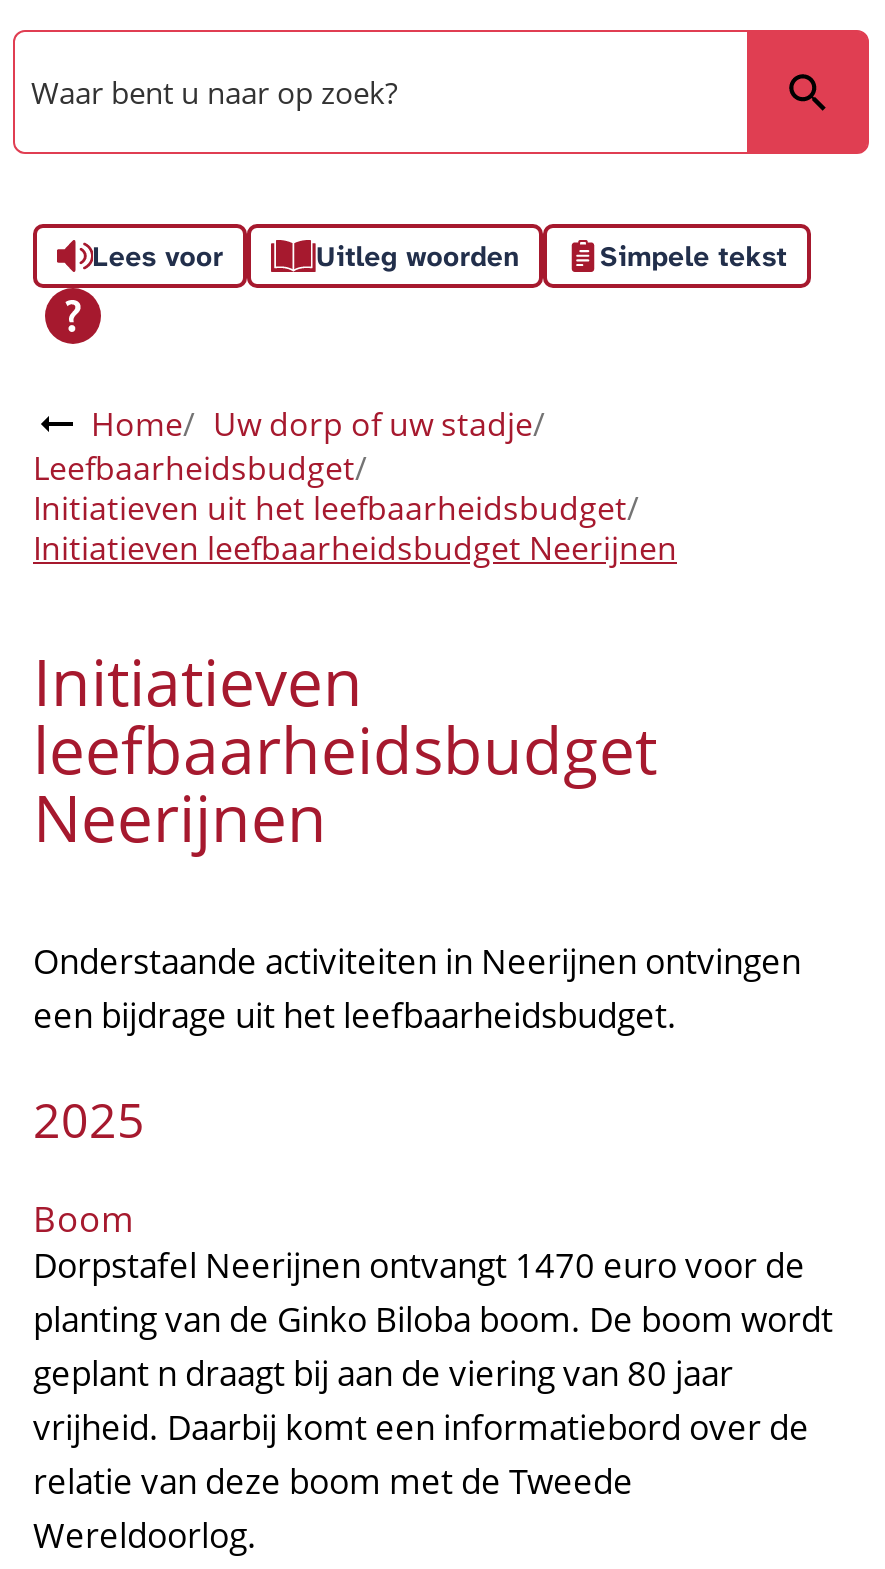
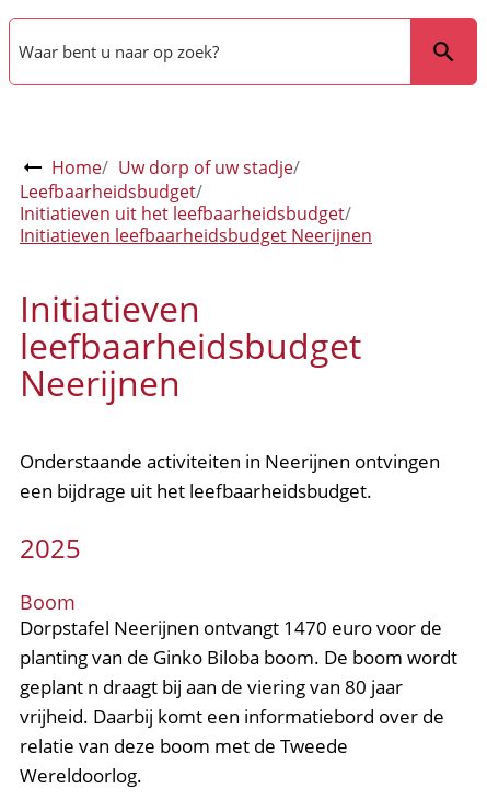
[92,238,787,274] Lees voor | Uitleg woorden | Simpele tekst -> none

